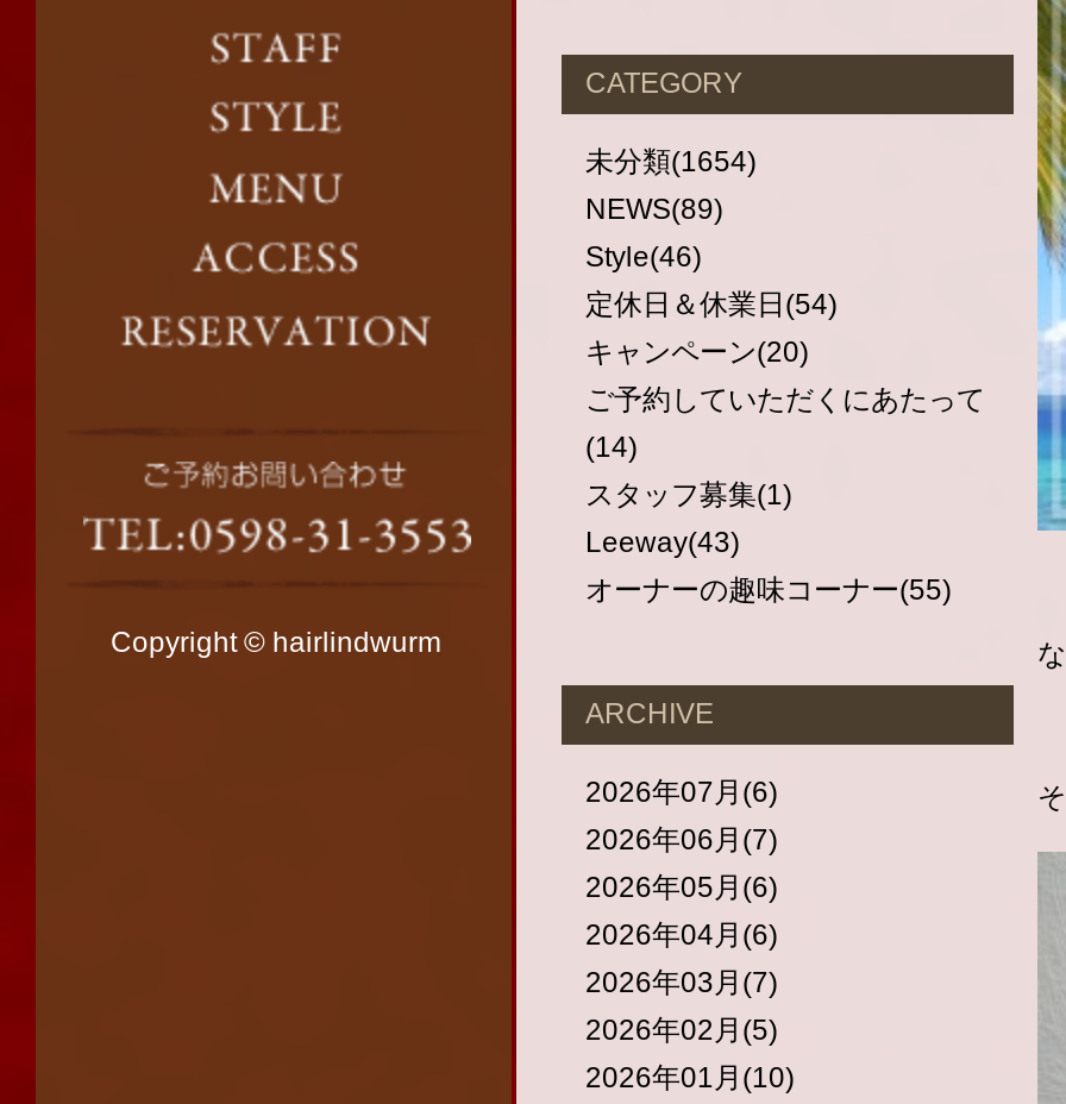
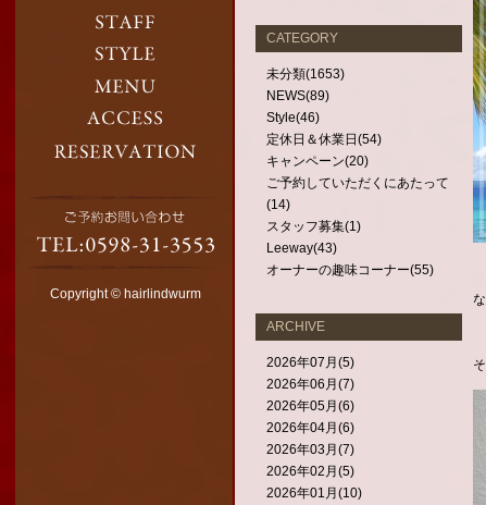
[585,145,757,178] 未分類(1654) -> [266,66,345,82] 未分類(1653)
[585,776,778,809] 2026年07月(6) -> [266,355,354,370] 2026年07月(5)

